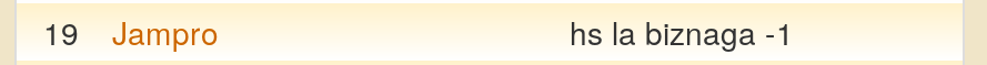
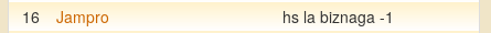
[43,10,219,54] 19 Jampro -> [22,5,109,28] 16 Jampro

